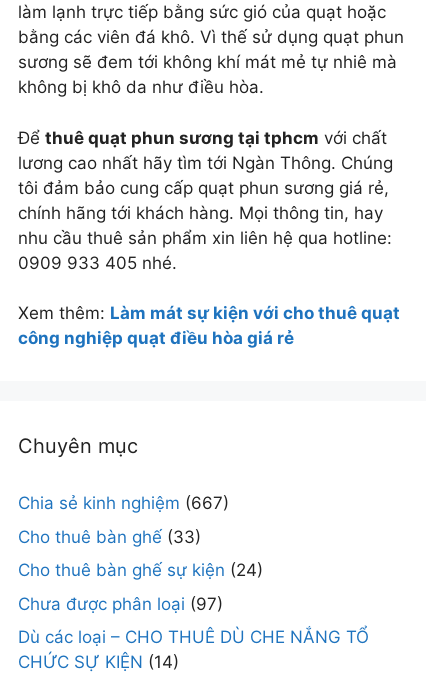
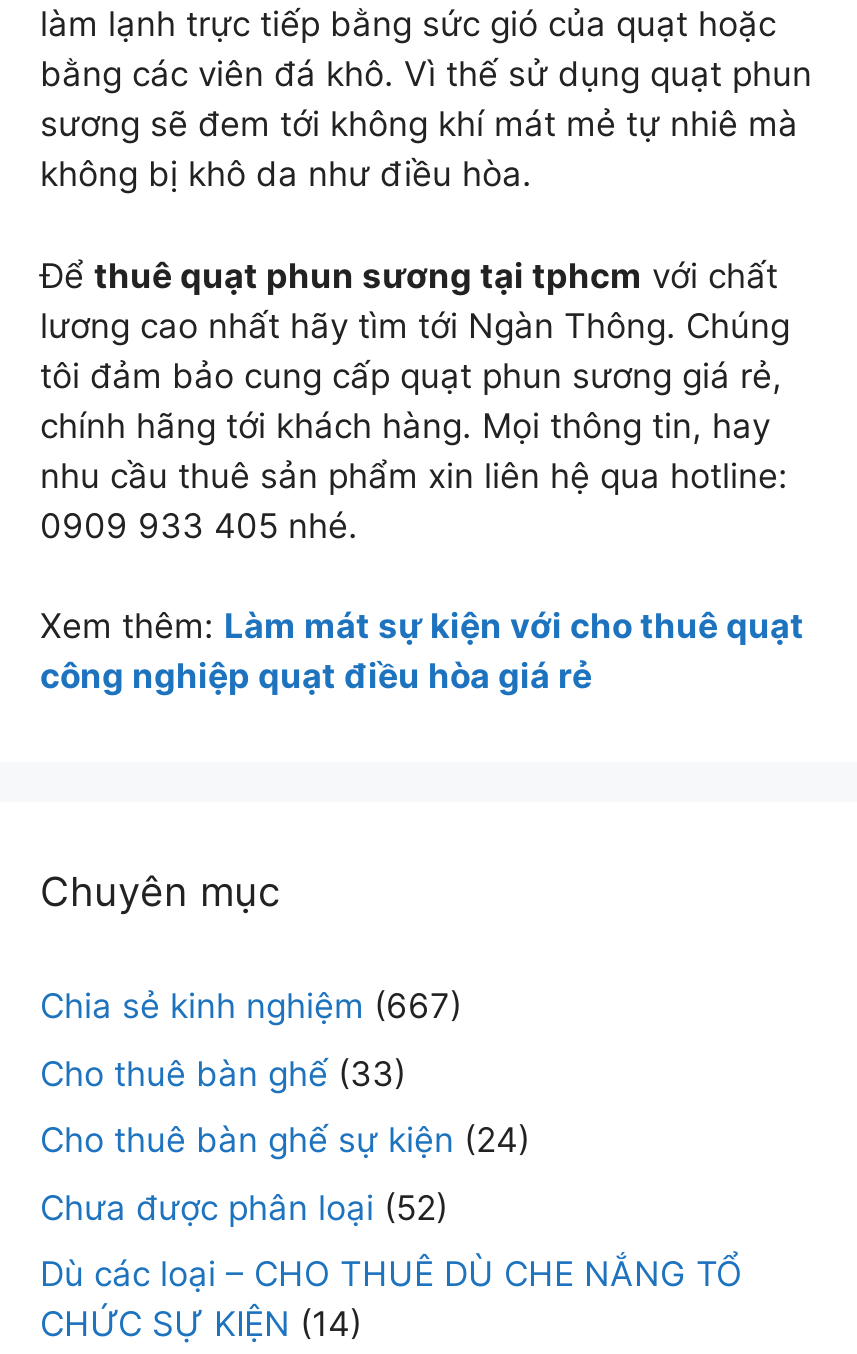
[18,594,223,614] Chưa được phân loại (97) -> [40,1188,448,1228] Chưa được phân loại (52)

